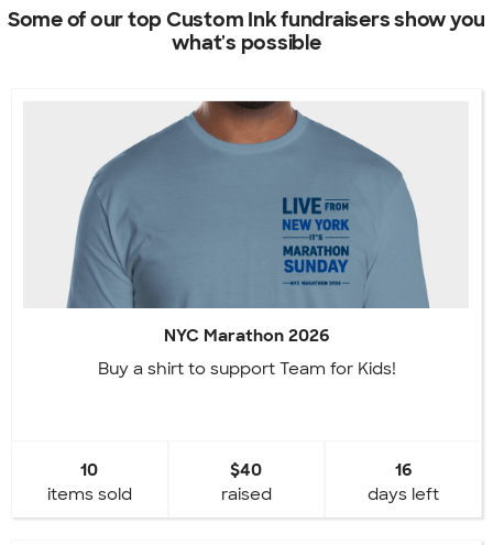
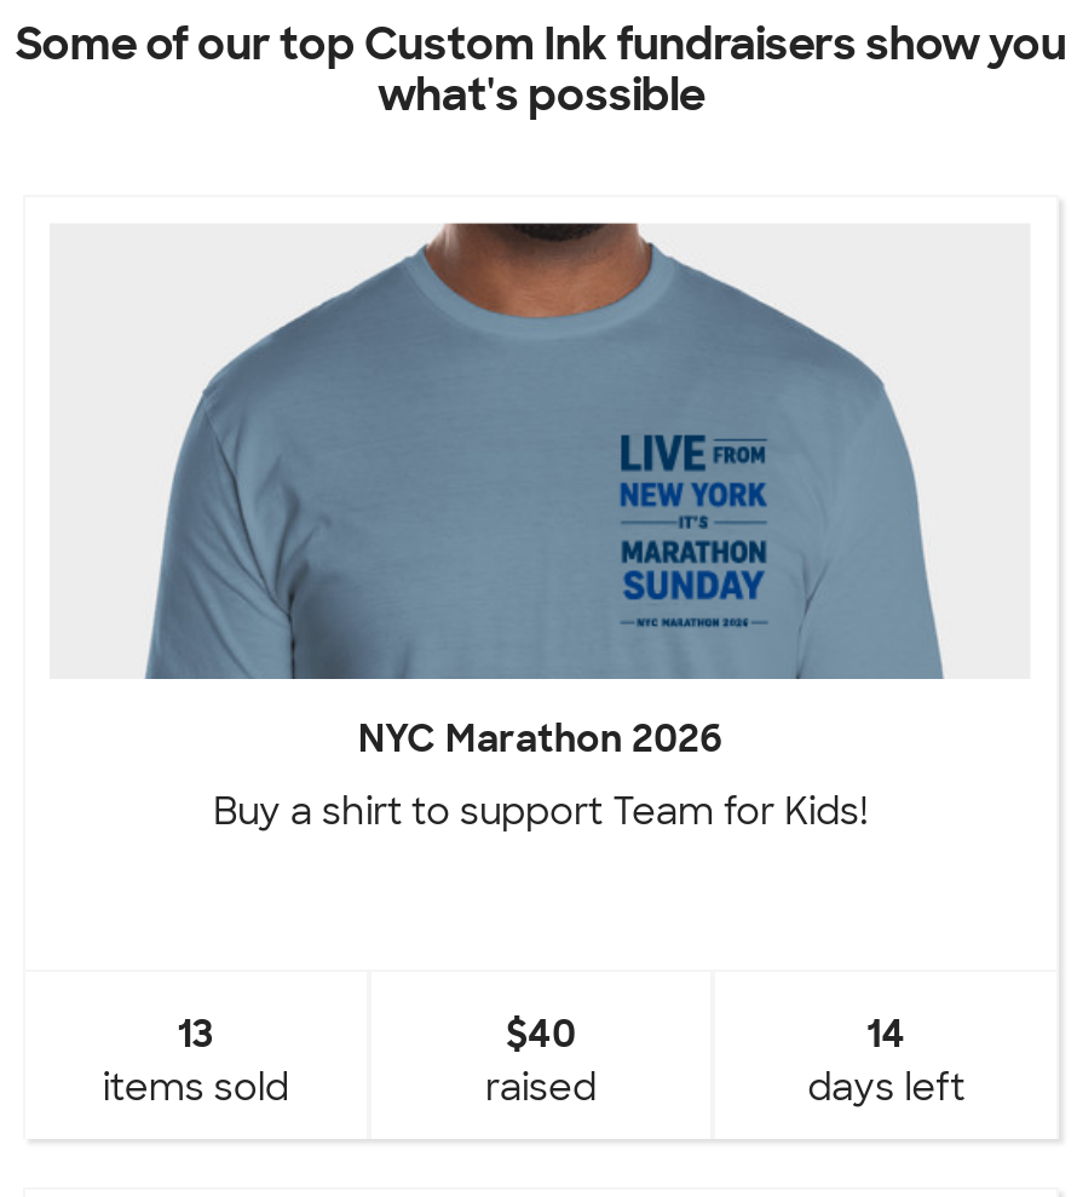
[81,460,98,482] 10 -> [177,1009,214,1058] 13
[395,460,412,482] 16 -> [867,1009,905,1058] 14

